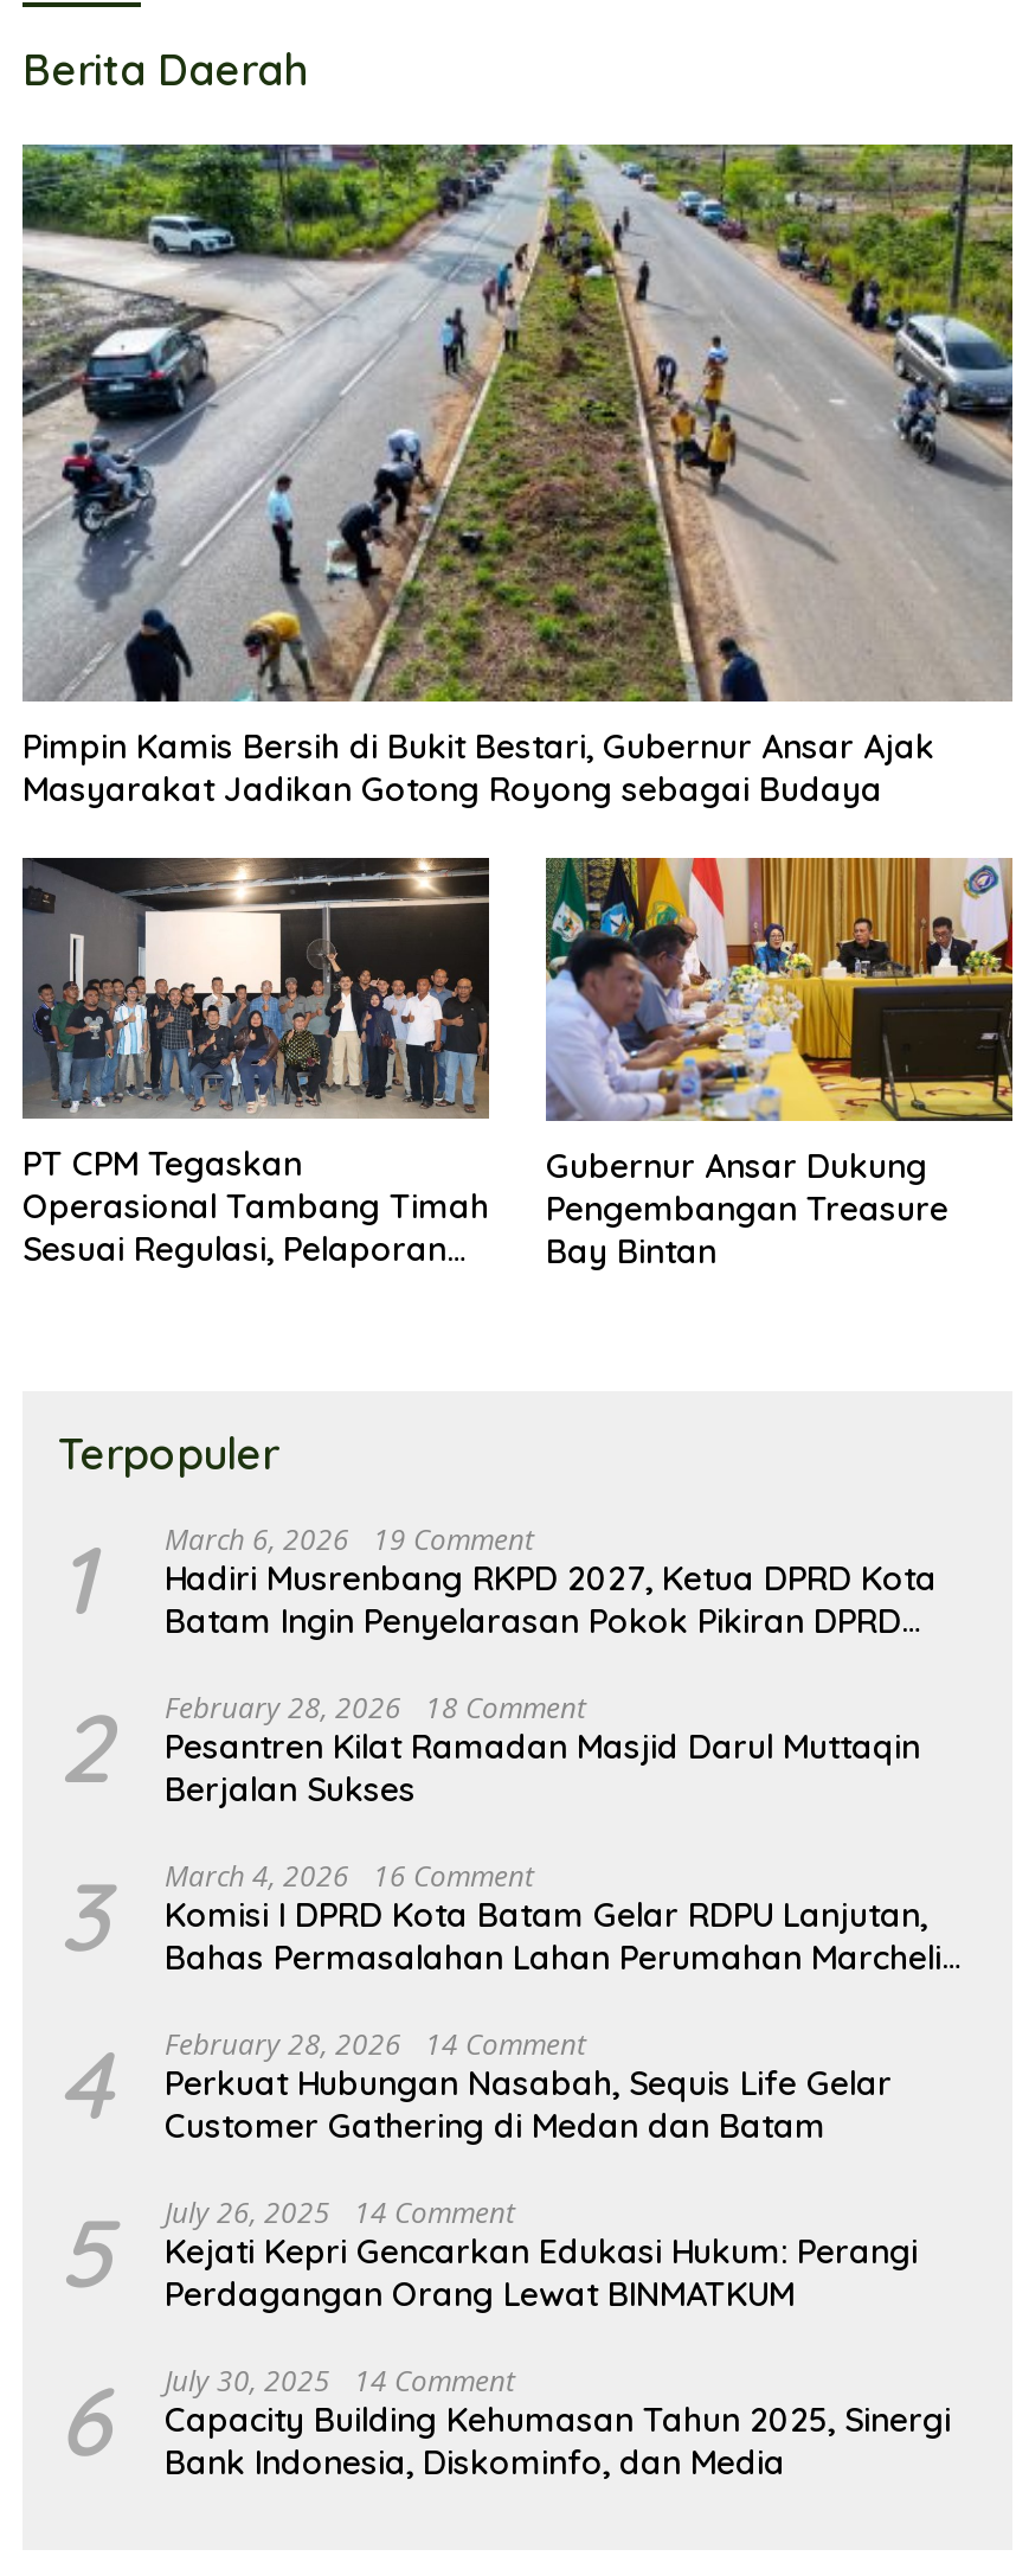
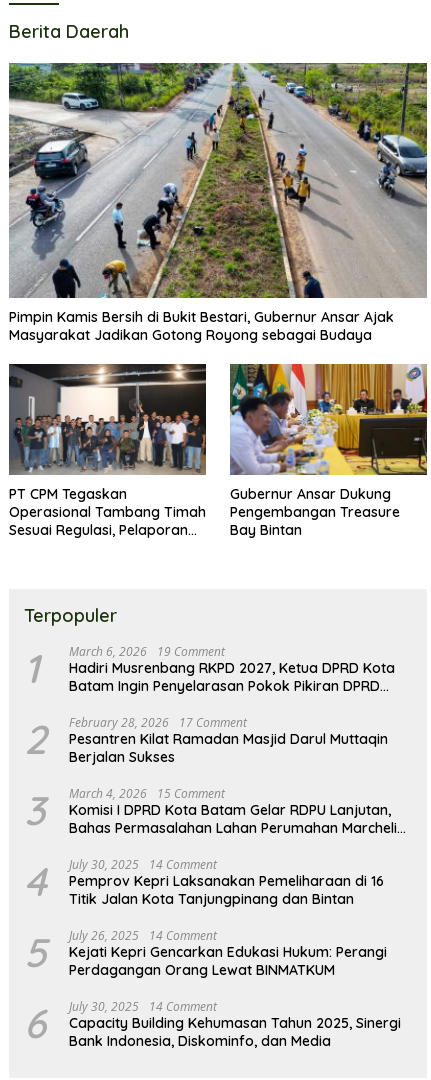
[165,1686,586,1727] February 28, 2026 18 Comment -> [69,713,247,730] February 28, 2026 17 Comment
[165,1854,534,1895] March 4, 2026 16 Comment -> [69,784,225,801] March 4, 2026 15 Comment
[165,2023,892,2146] February 28, 2026 14 Comment | Perkuat Hubungan Nasabah, Sequis Life Gelar | Customer Gathering di Medan dan Batam -> [69,855,384,907] July 30, 2025 14 Comment | Pemprov Kepri Laksanakan Pemeliharaan di 16 | Titik Jalan Kota Tanjungpinang dan Bintan

